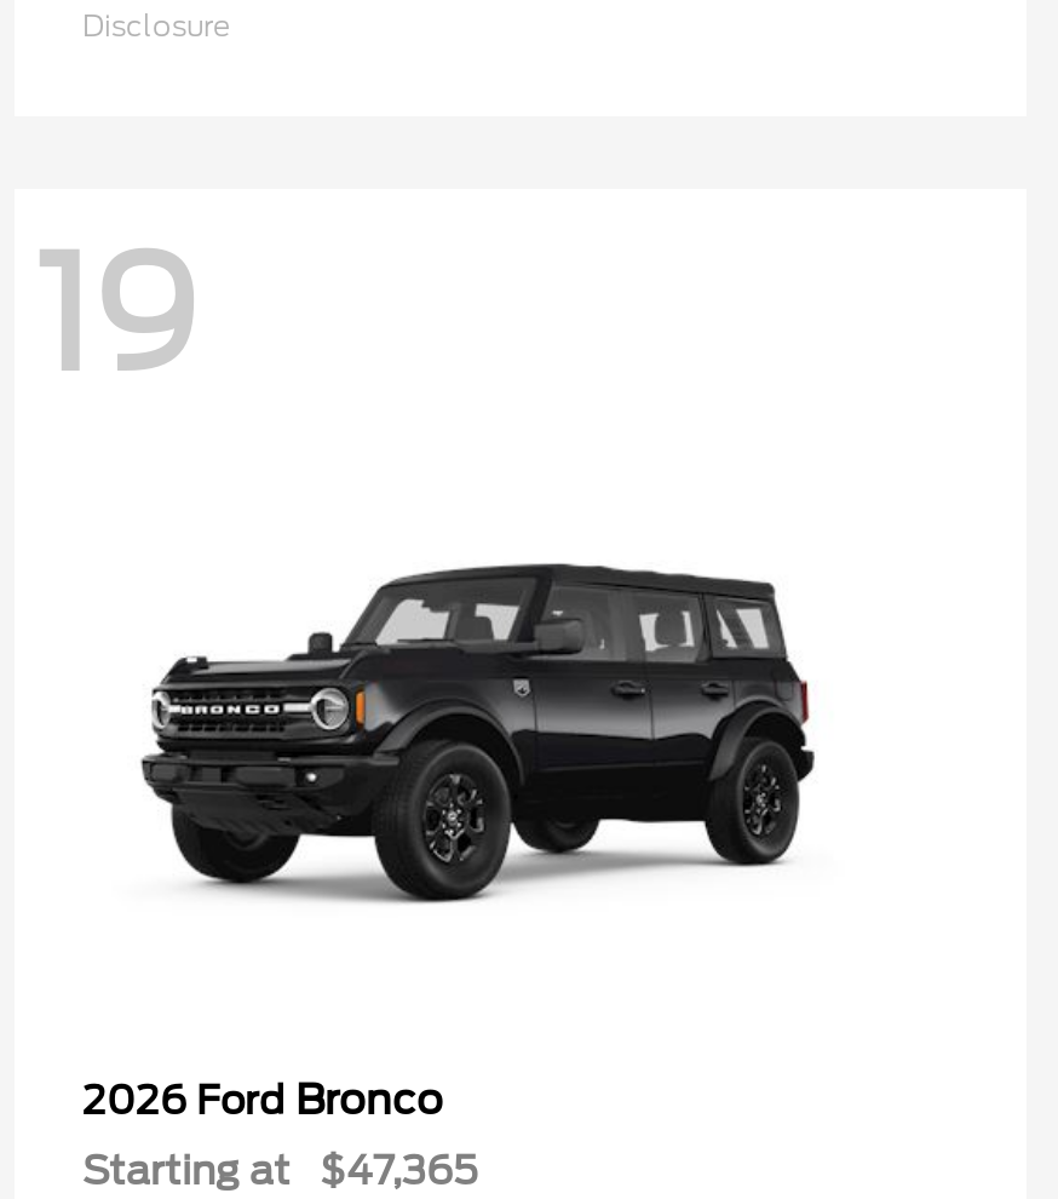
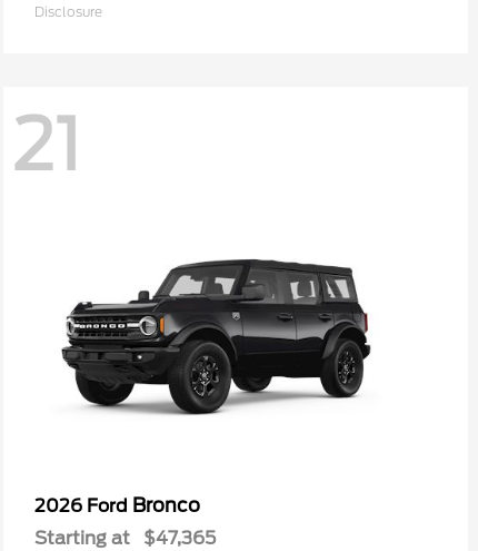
[34,223,199,407] 19 -> [12,103,81,187] 21

